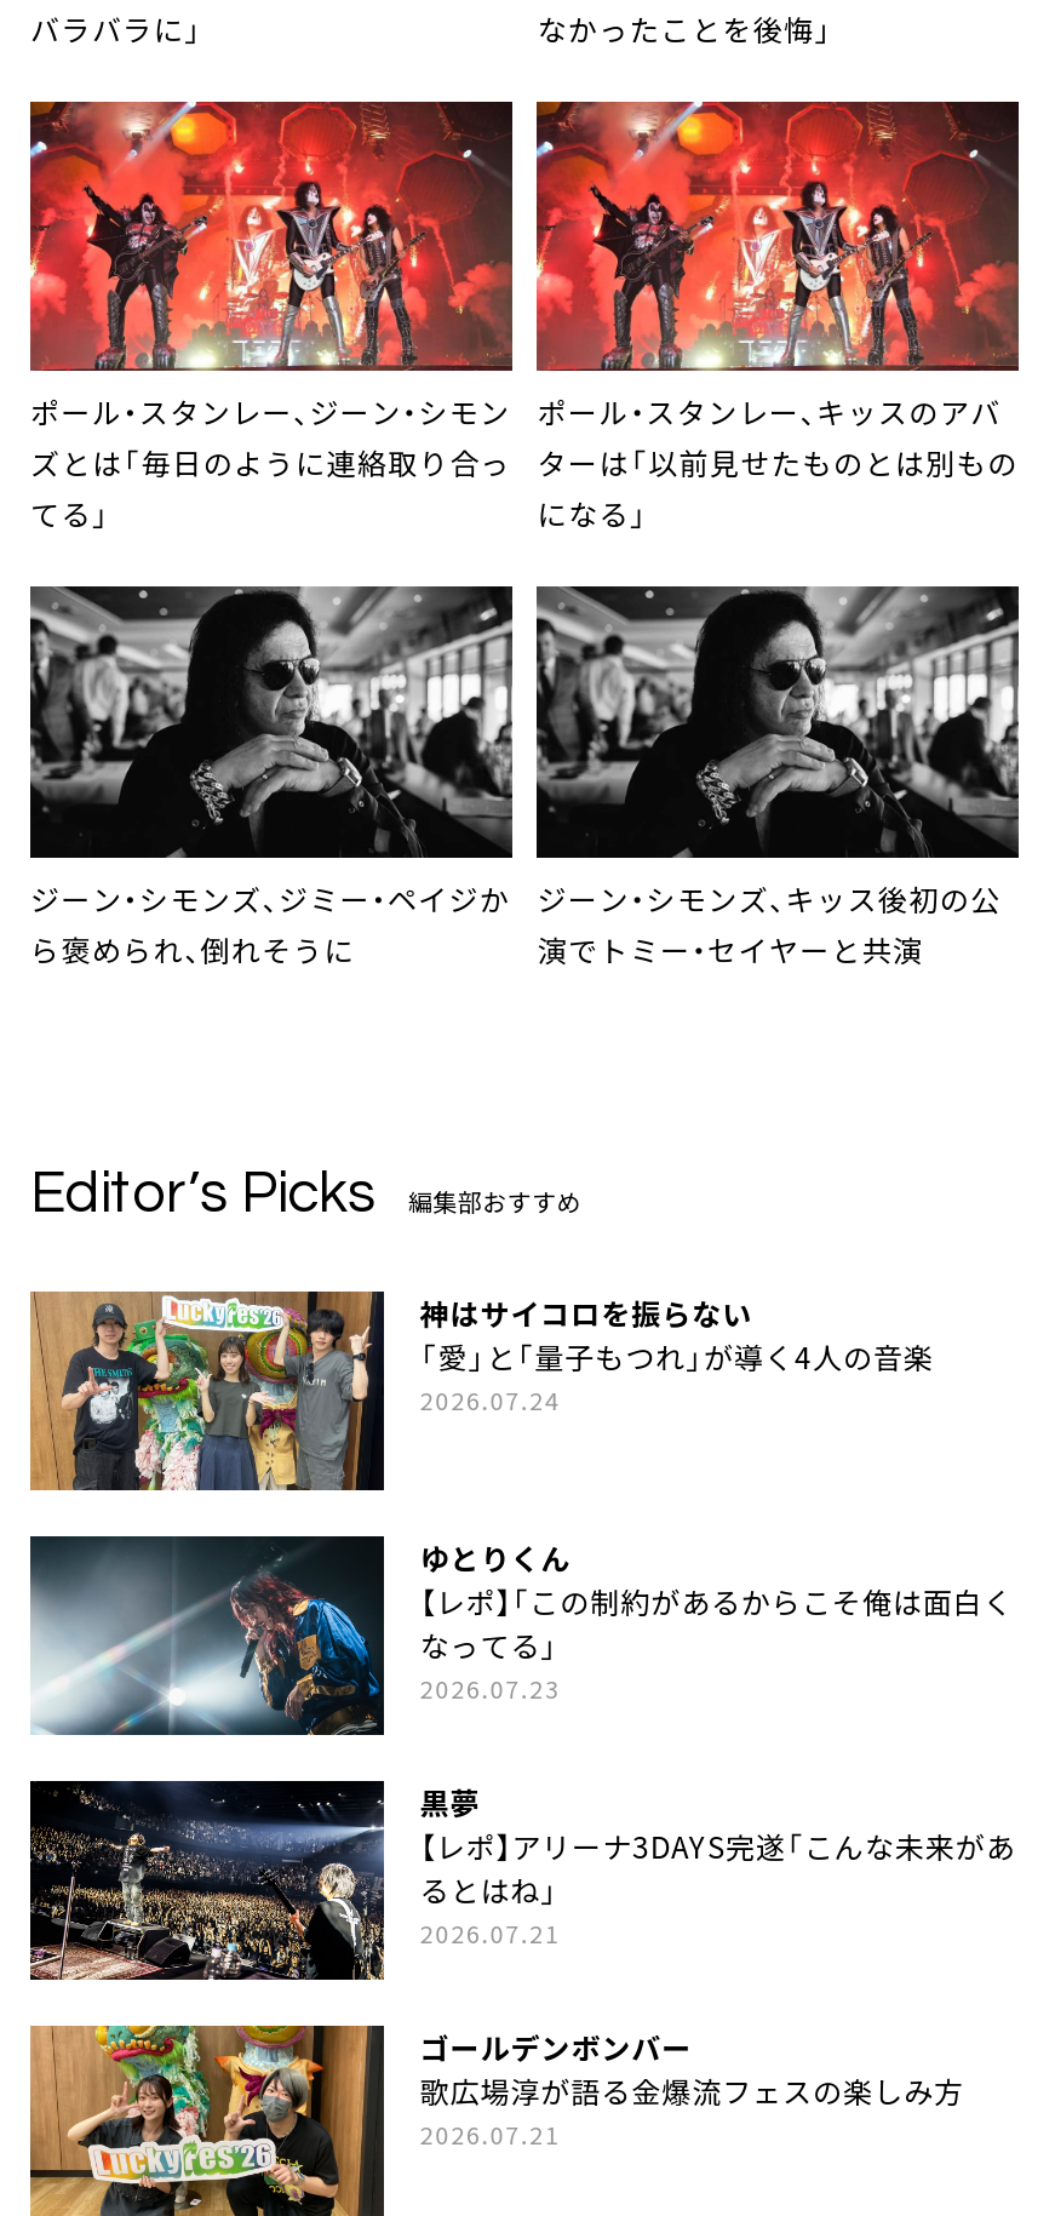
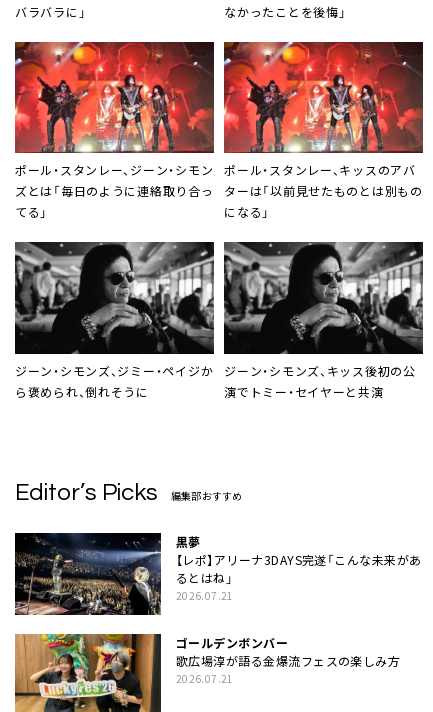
[28,1289,934,1493] [image] | 神はサイコロを振らない | 「愛」と「量子もつれ」が導く4人の音楽 | 2026.07.24 -> none
[28,1531,1013,1737] [image] | ゆとりくん | 【レポ】「この制約があるからこそ俺は面白く | なってる」 | 2026.07.23 -> none

